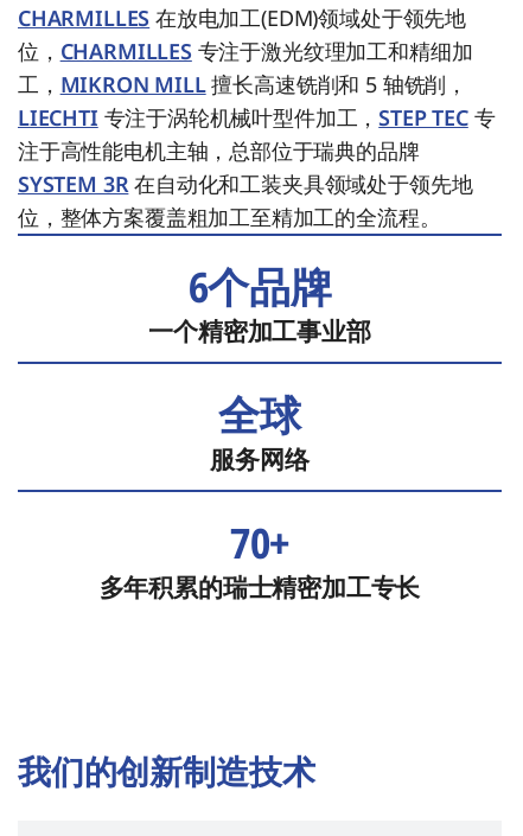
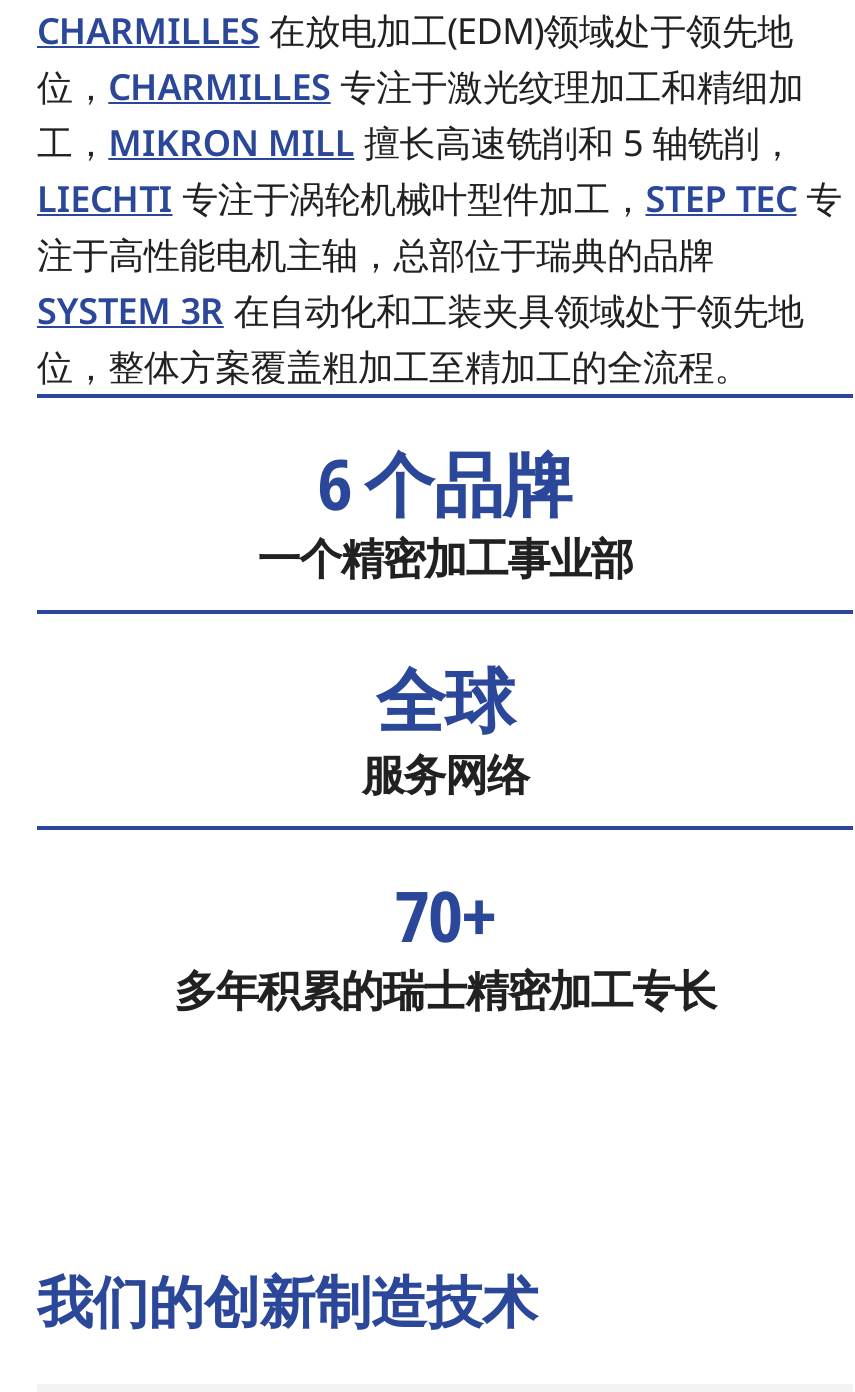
[188,259,331,314] 6个品牌 -> [318,436,572,530] 6 个品牌

